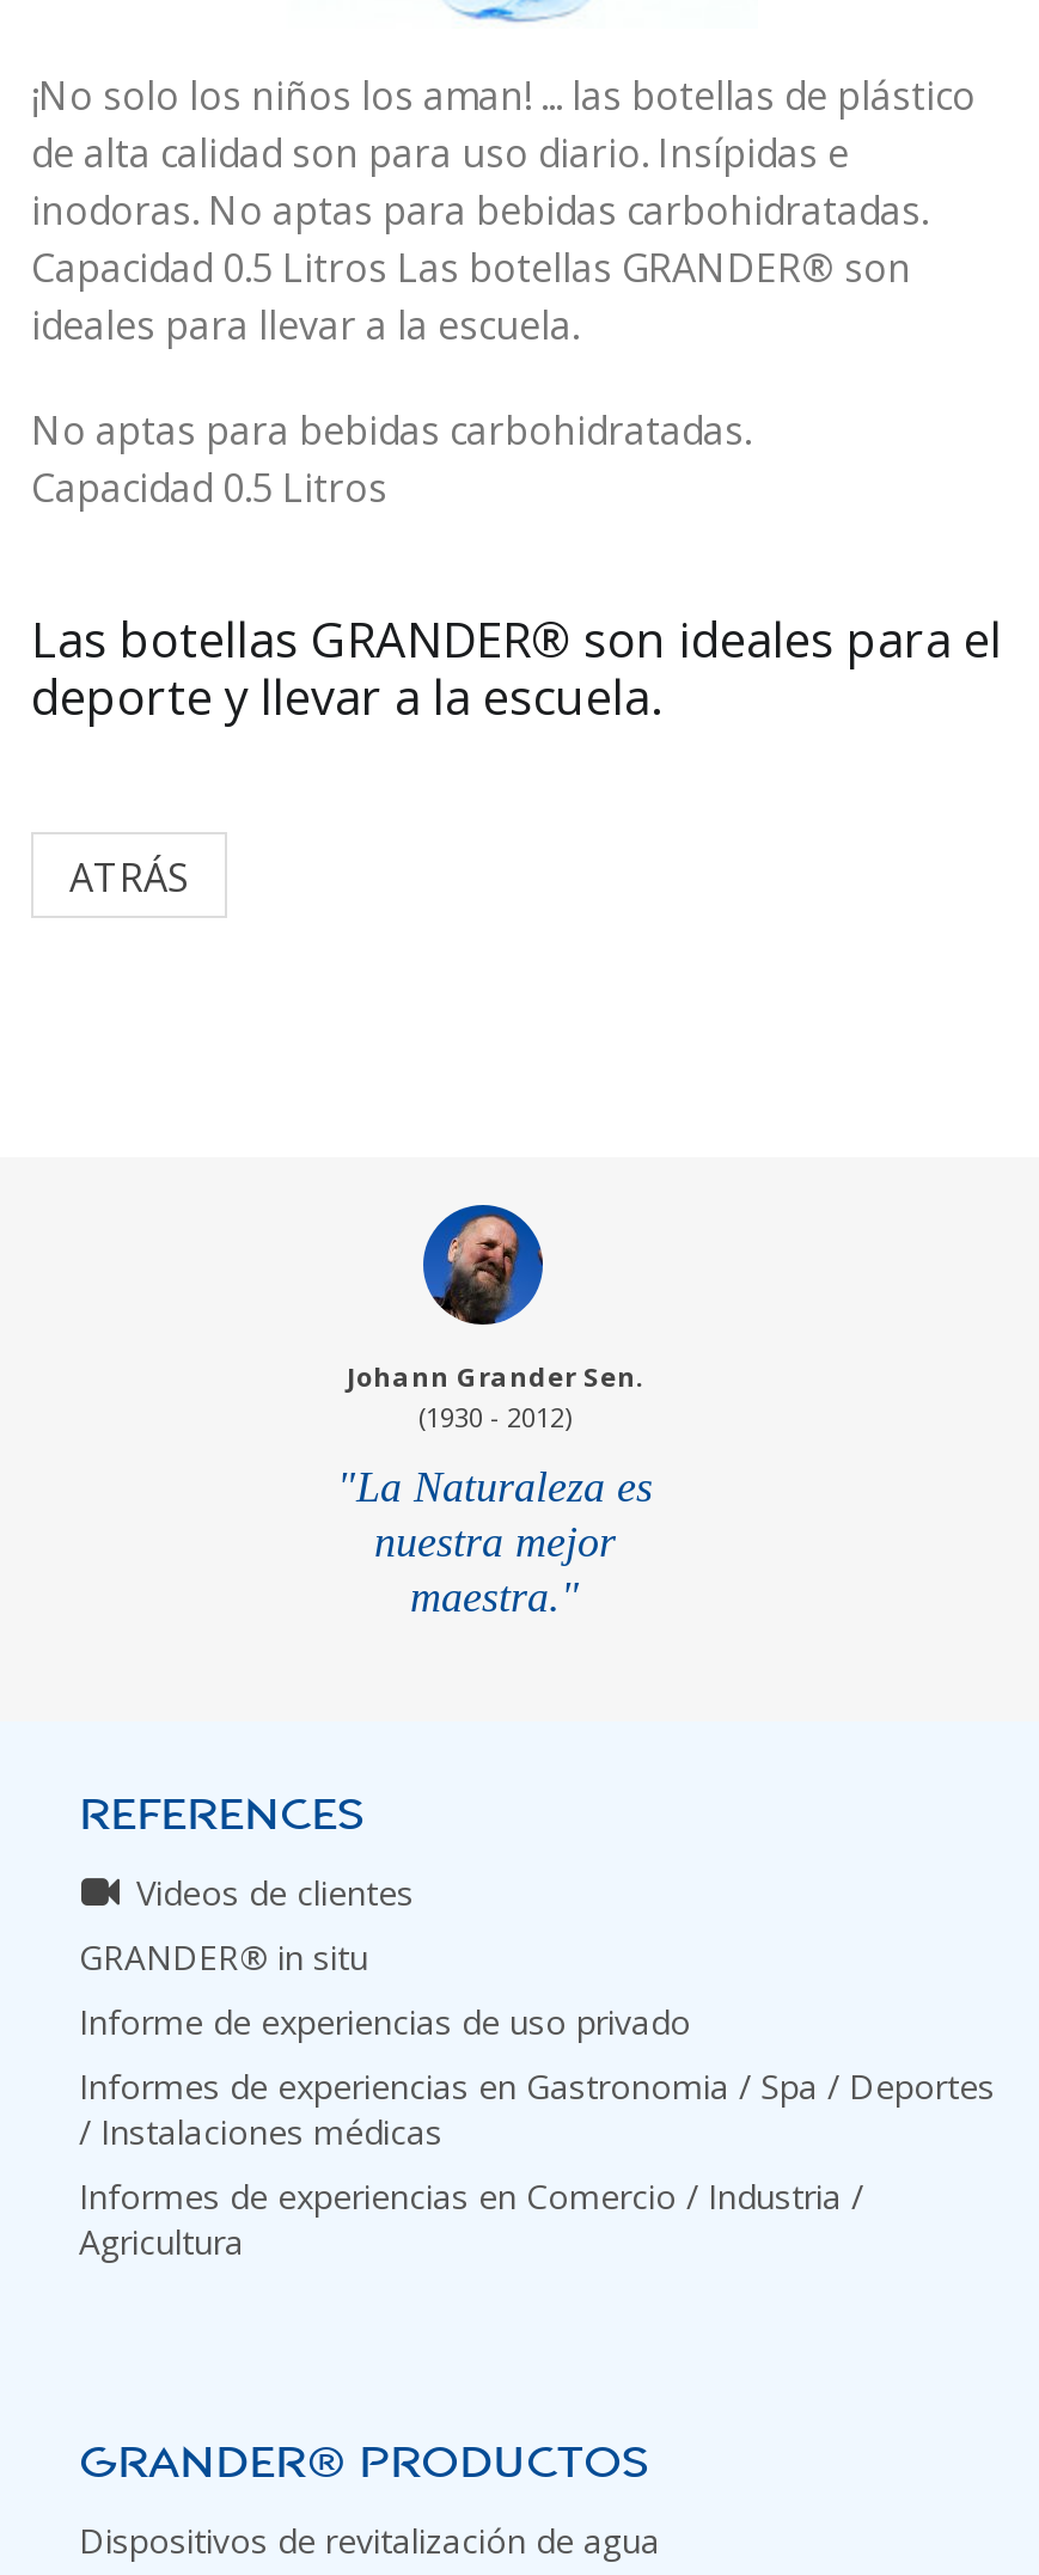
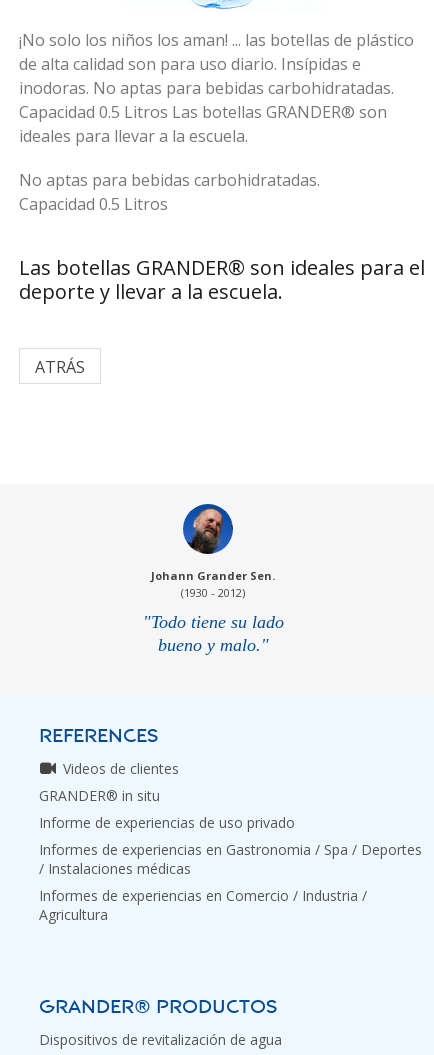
[337,1463,653,1621] "La Naturaleza es | nuestra mejor | maestra." -> [142,612,283,655] "Todo tiene su lado | bueno y malo."

